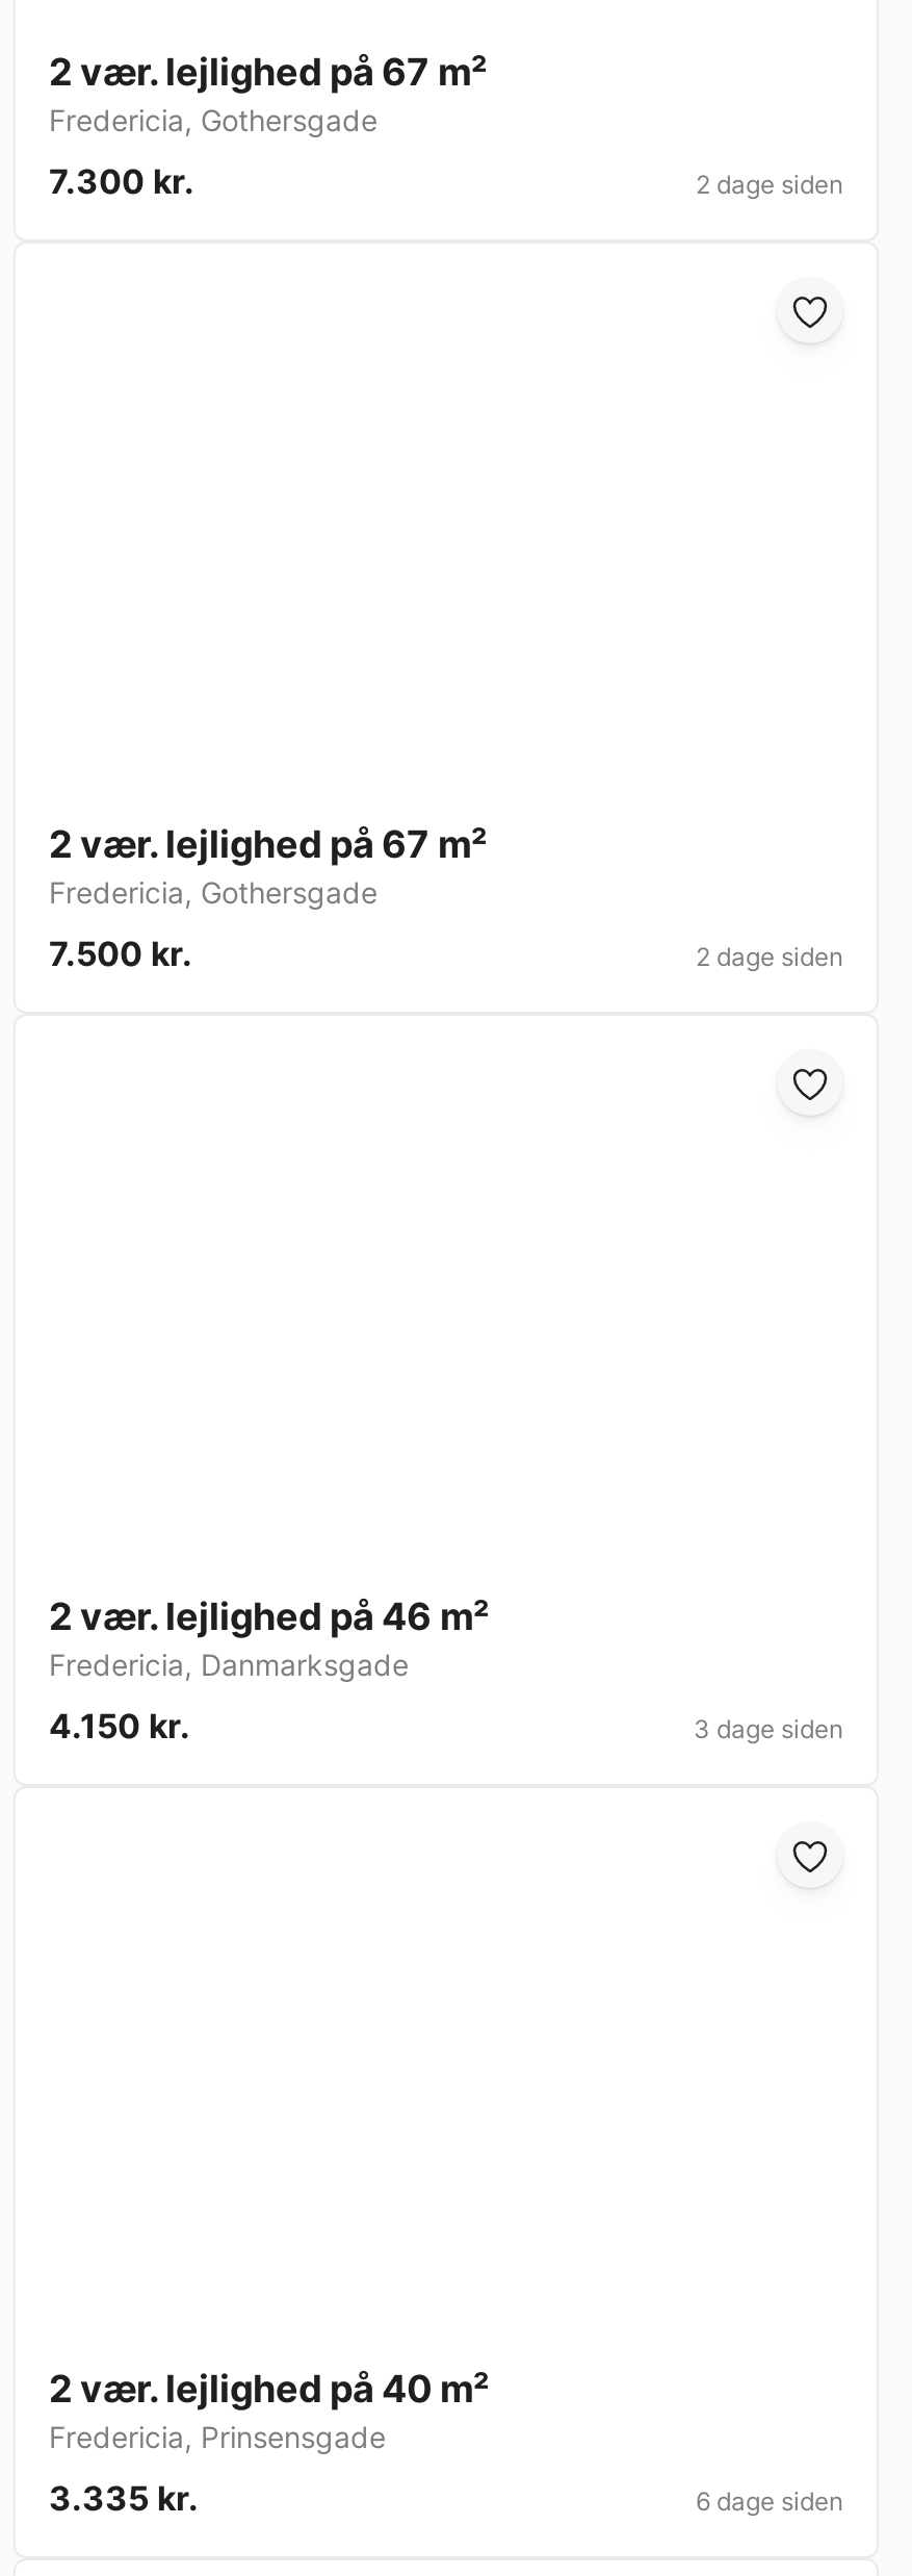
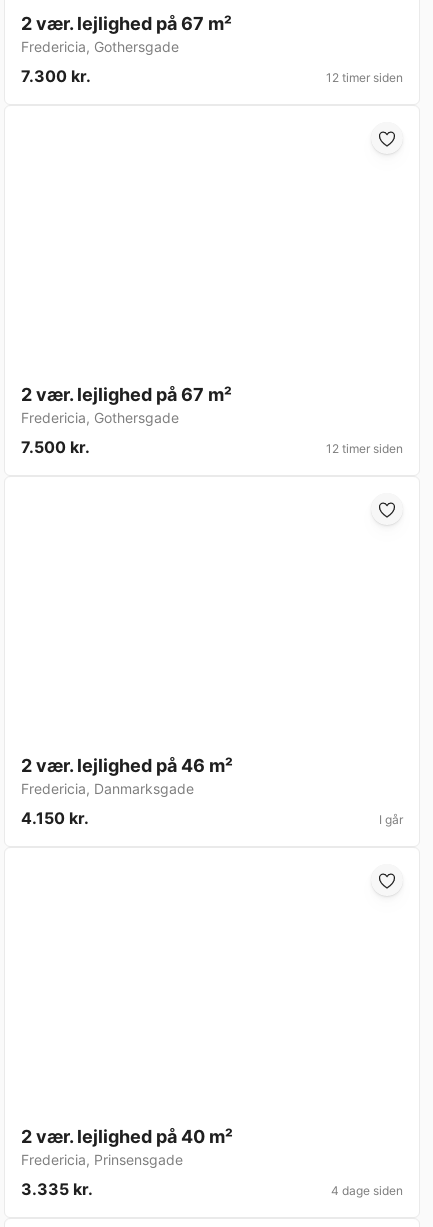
[696,169,843,201] 2 dage siden -> [326,70,403,85] 12 timer siden
[696,942,843,973] 2 dage siden -> [326,441,403,456] 12 timer siden
[694,1714,843,1745] 3 dage siden -> [379,812,403,827] I går
[696,2486,843,2518] 6 dage siden -> [331,1183,403,1198] 4 dage siden

